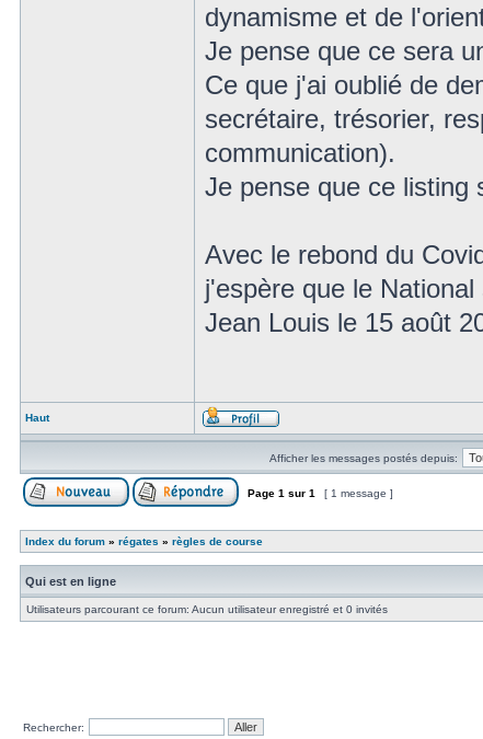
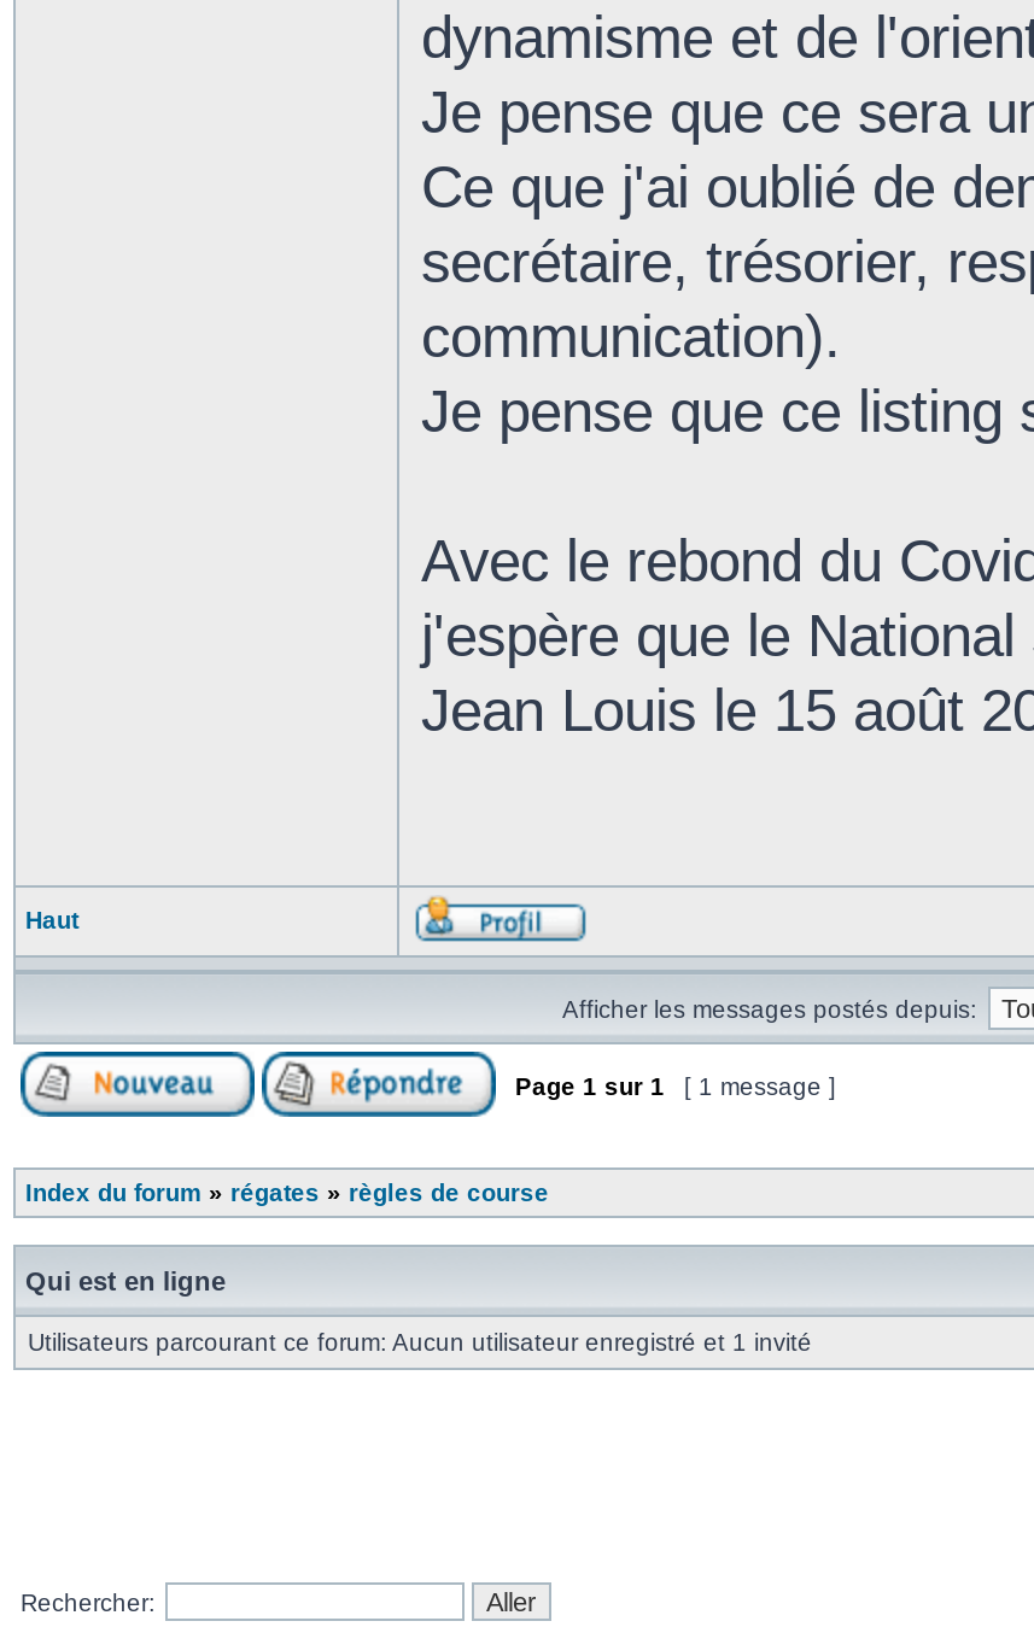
[26,603,388,615] Utilisateurs parcourant ce forum: Aucun utilisateur enregistré et 0 invités -> [28,1329,812,1356] Utilisateurs parcourant ce forum: Aucun utilisateur enregistré et 1 invité

